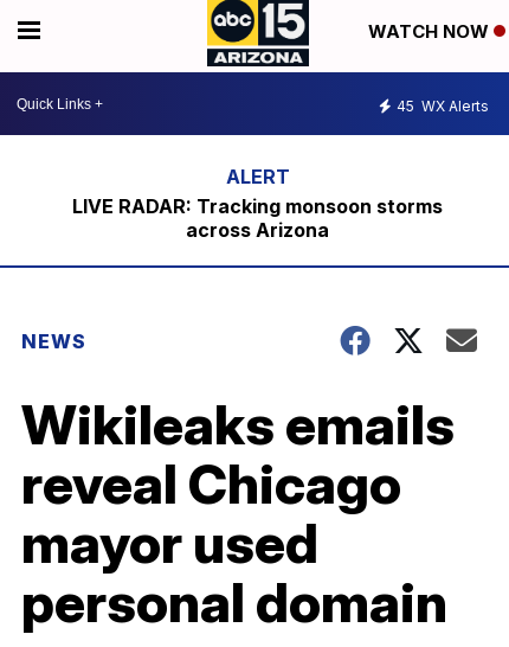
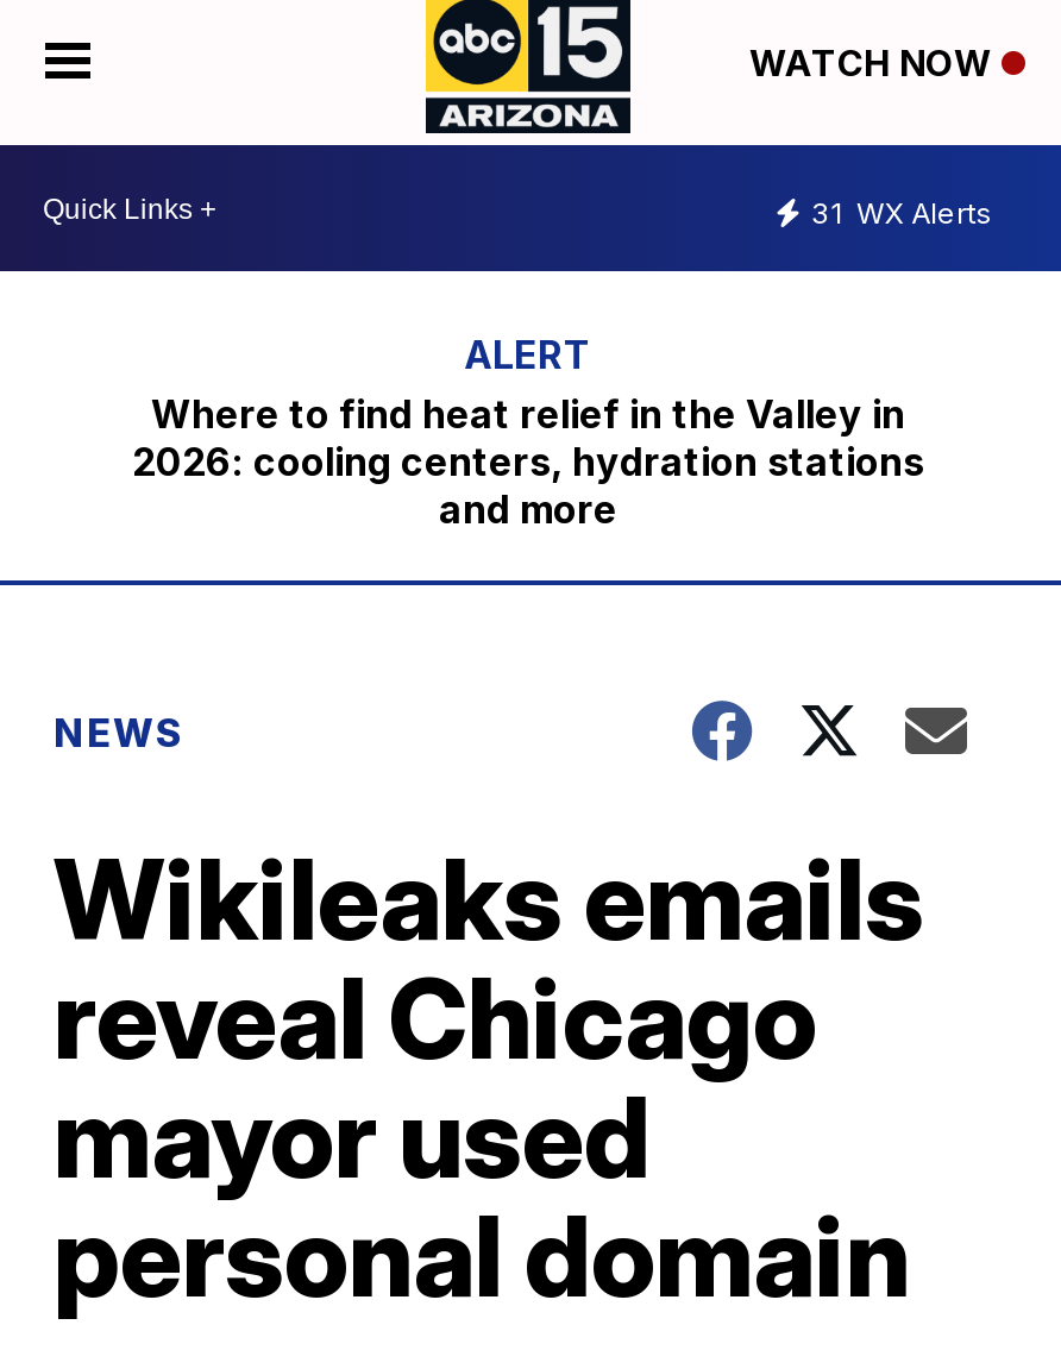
[397,97,489,114] 45 WX Alerts -> [811,194,992,230] 31 WX Alerts
[73,194,443,242] LIVE RADAR: Tracking monsoon storms | across Arizona -> [132,390,924,533] Where to find heat relief in the Valley in | 2026: cooling centers, hydration stations | and more

